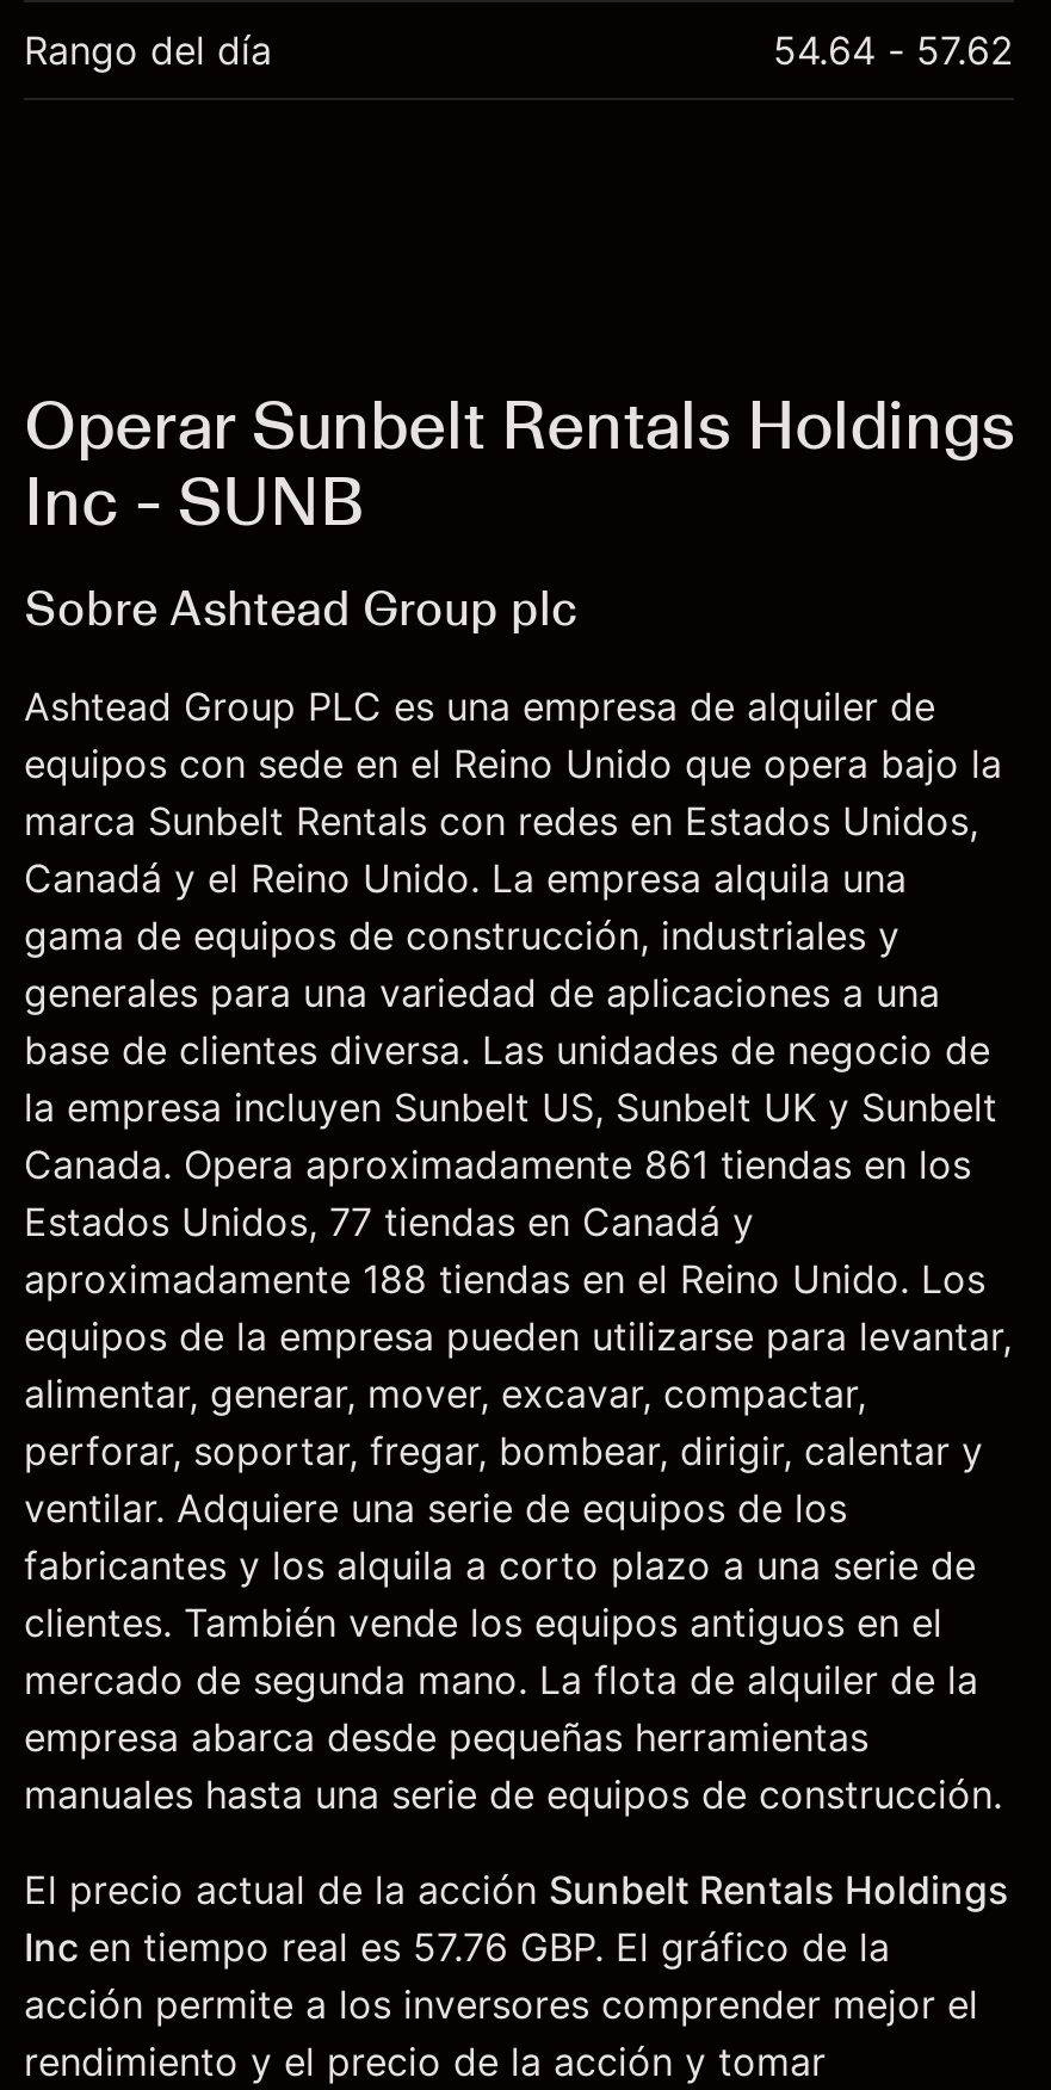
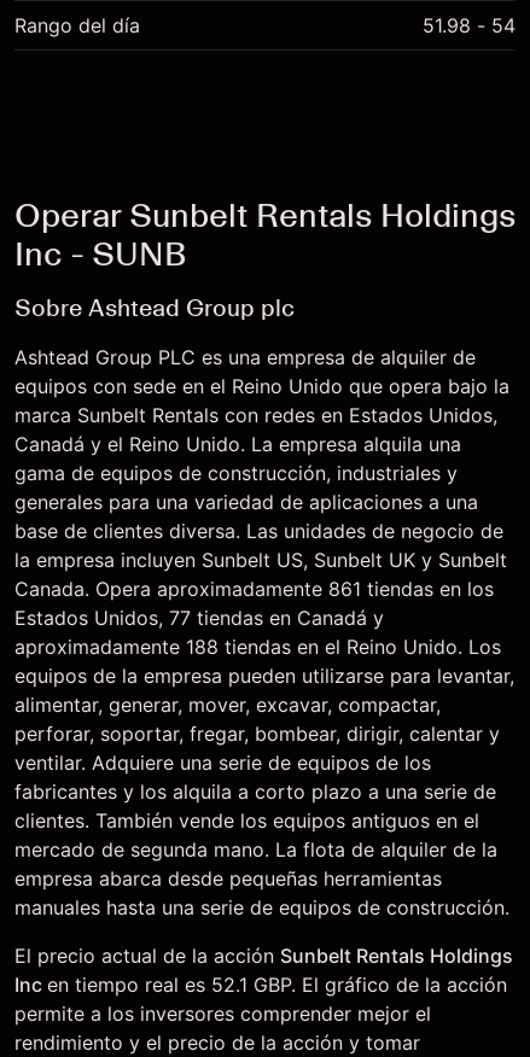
[773,26,1014,74] 54.64 - 57.62 -> [423,13,516,37] 51.98 - 54
[24,1923,978,2028] Inc en tiempo real es 57.76 GBP. El gráfico de la | acción permite a los inversores comprender mejor el -> [14,973,507,1026] Inc en tiempo real es 52.1 GBP. El gráfico de la acción | permite a los inversores comprender mejor el

